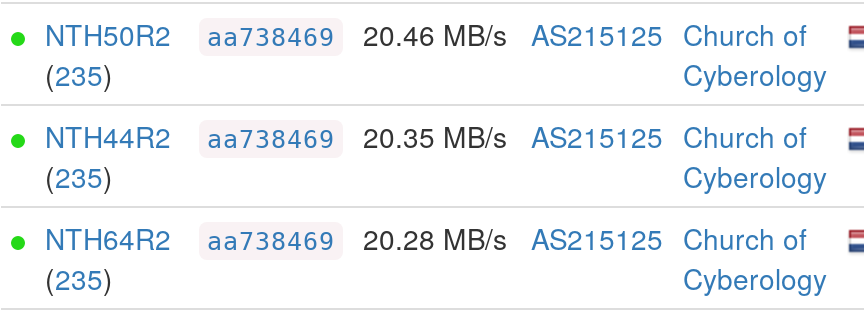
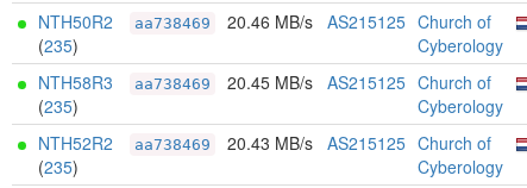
[45,116,171,156] NTH44R2 -> [38,70,113,94] NTH58R3
[363,116,807,156] 20.35 MB/s AS215125 Church of -> [227,70,491,94] 20.45 MB/s AS215125 Church of
[45,218,171,258] NTH64R2 -> [38,131,113,155] NTH52R2
[363,218,807,258] 20.28 MB/s AS215125 Church of -> [227,131,491,155] 20.43 MB/s AS215125 Church of

